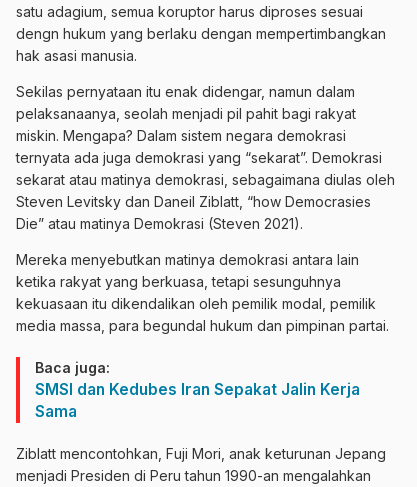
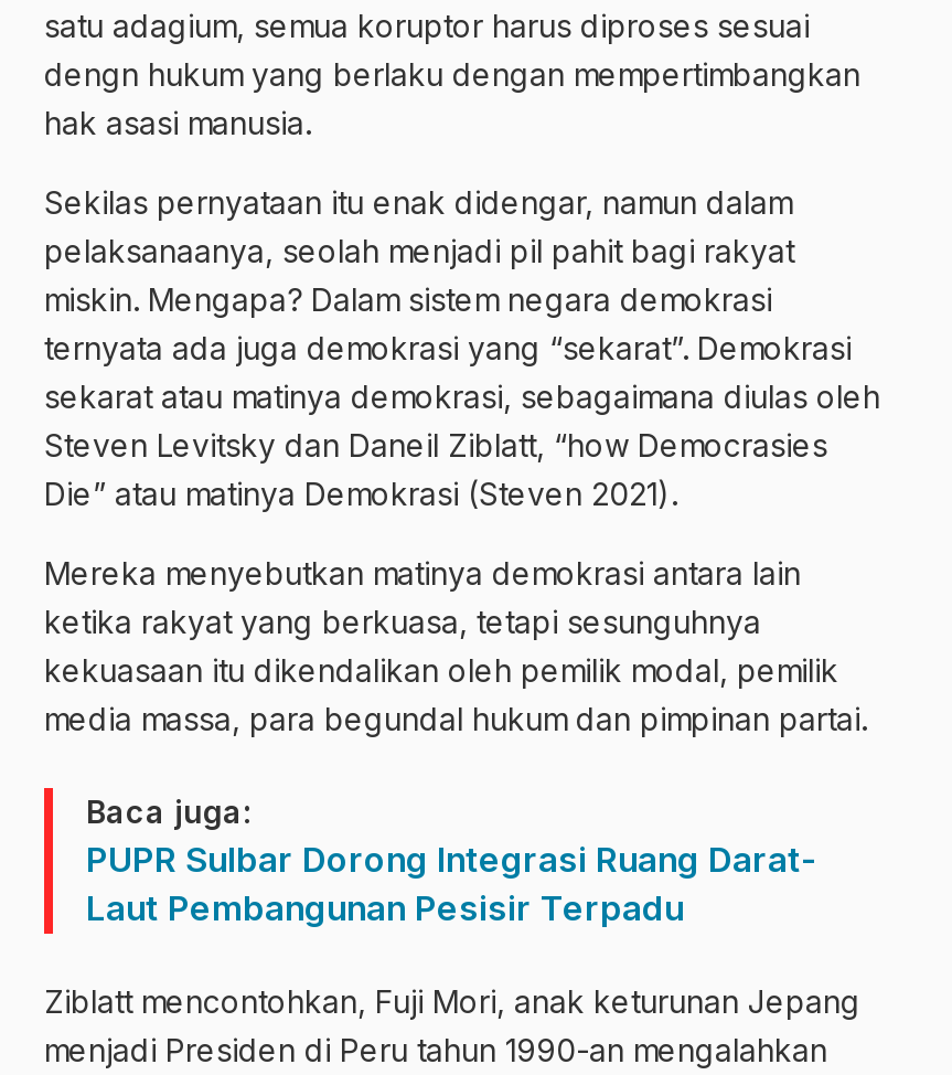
[35,380,360,421] SMSI dan Kedubes Iran Sepakat Jalin Kerja | Sama -> [86,839,816,929] PUPR Sulbar Dorong Integrasi Ruang Darat- | Laut Pembangunan Pesisir Terpadu

